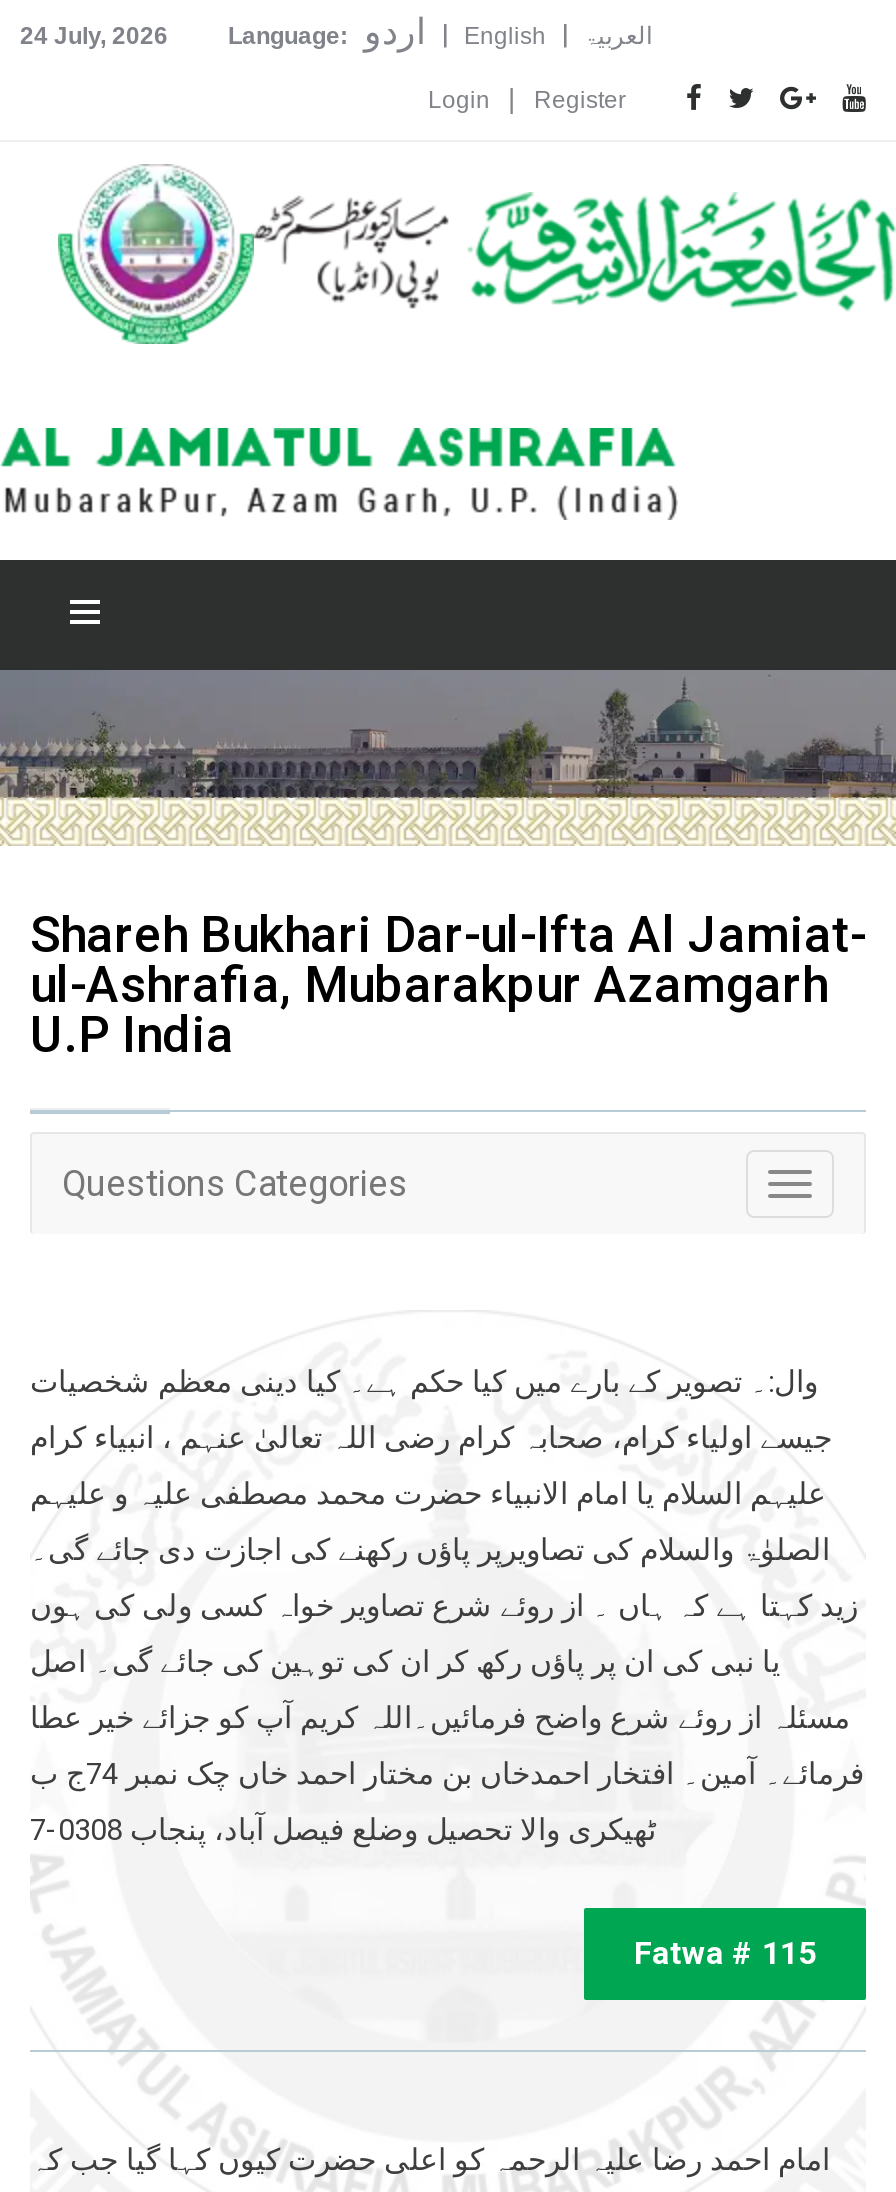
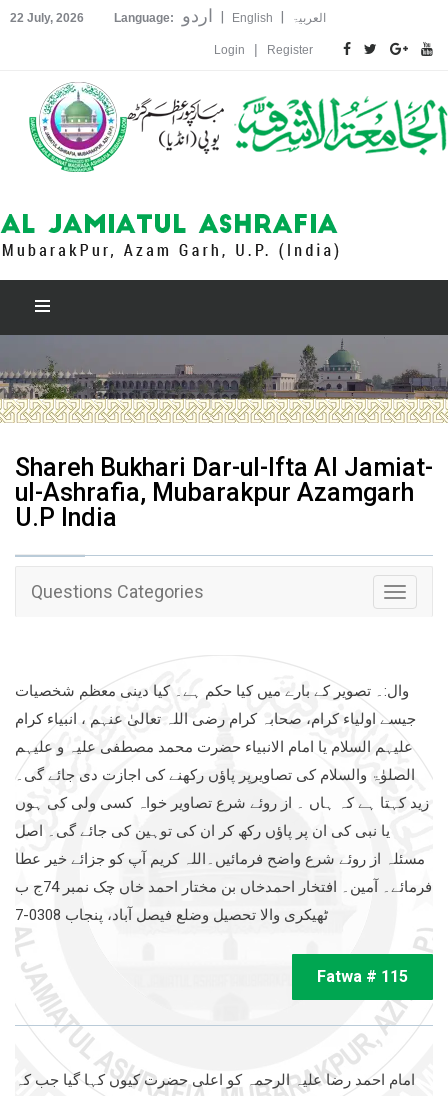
[20,22,168,50] 24 July, 2026 -> [10,11,84,25] 22 July, 2026

